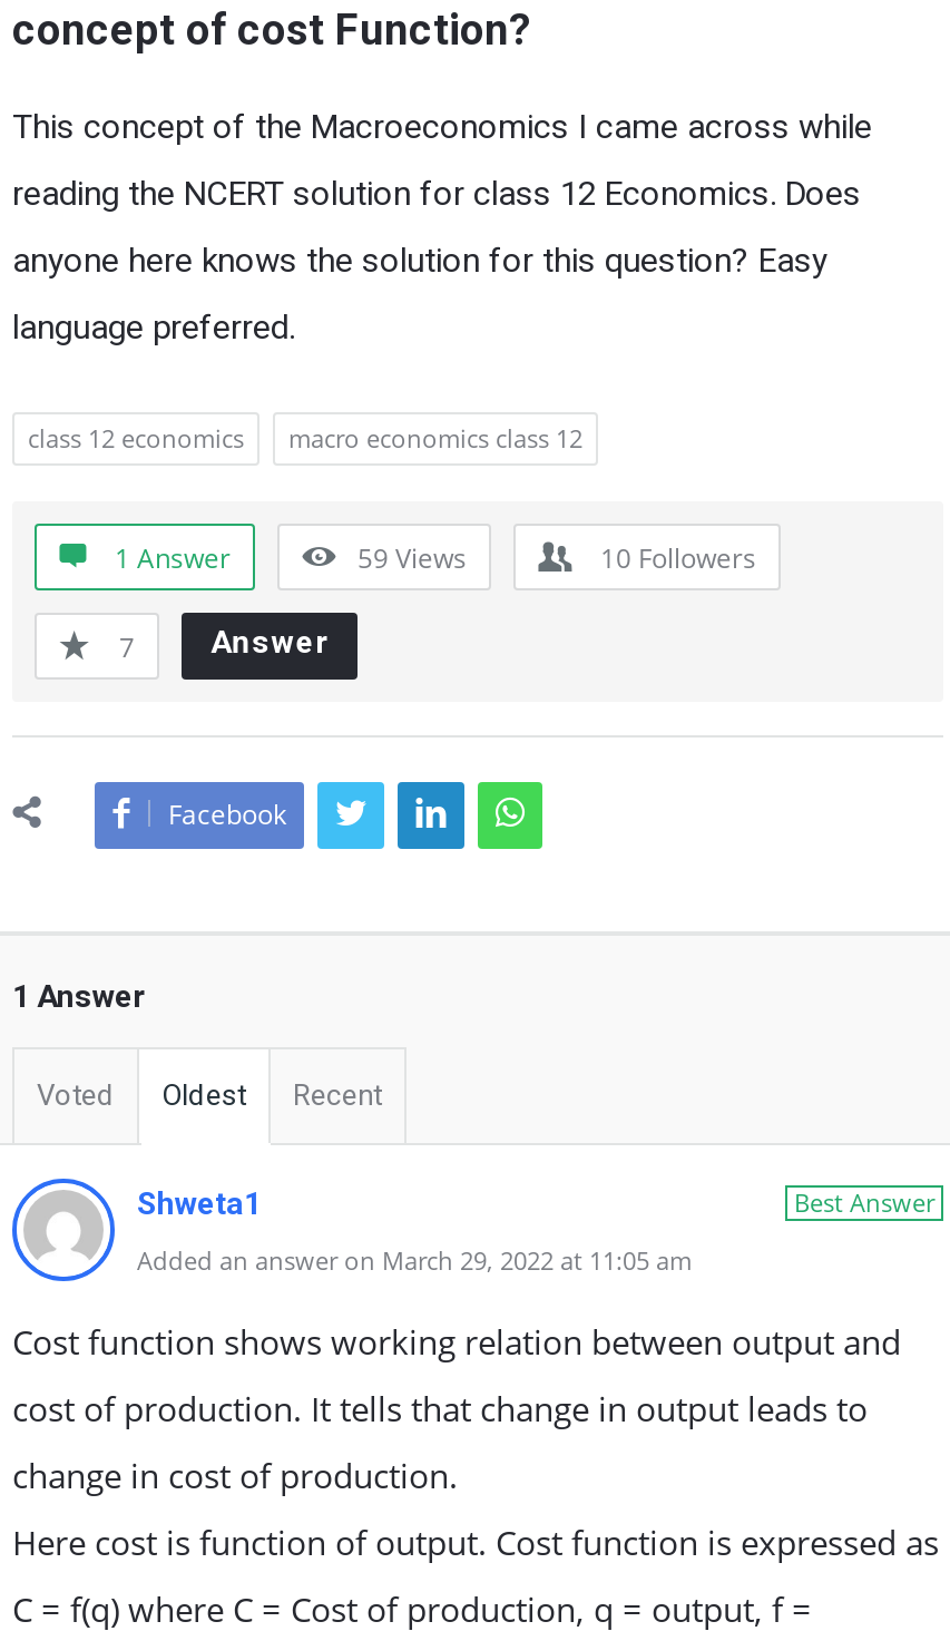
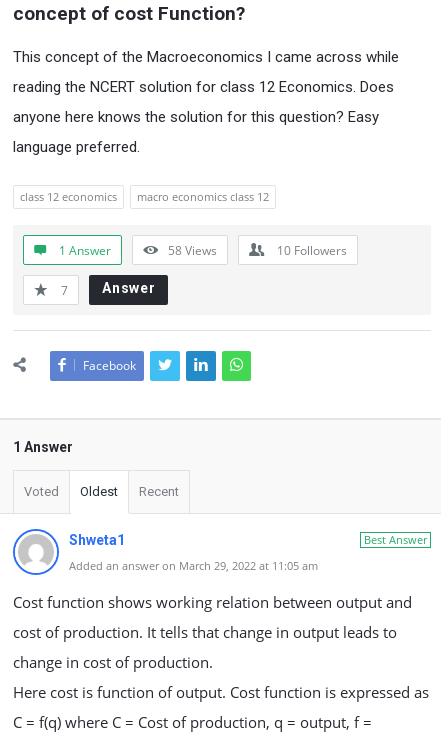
[358,539,467,577] 59 Views -> [168,242,217,259] 58 Views

